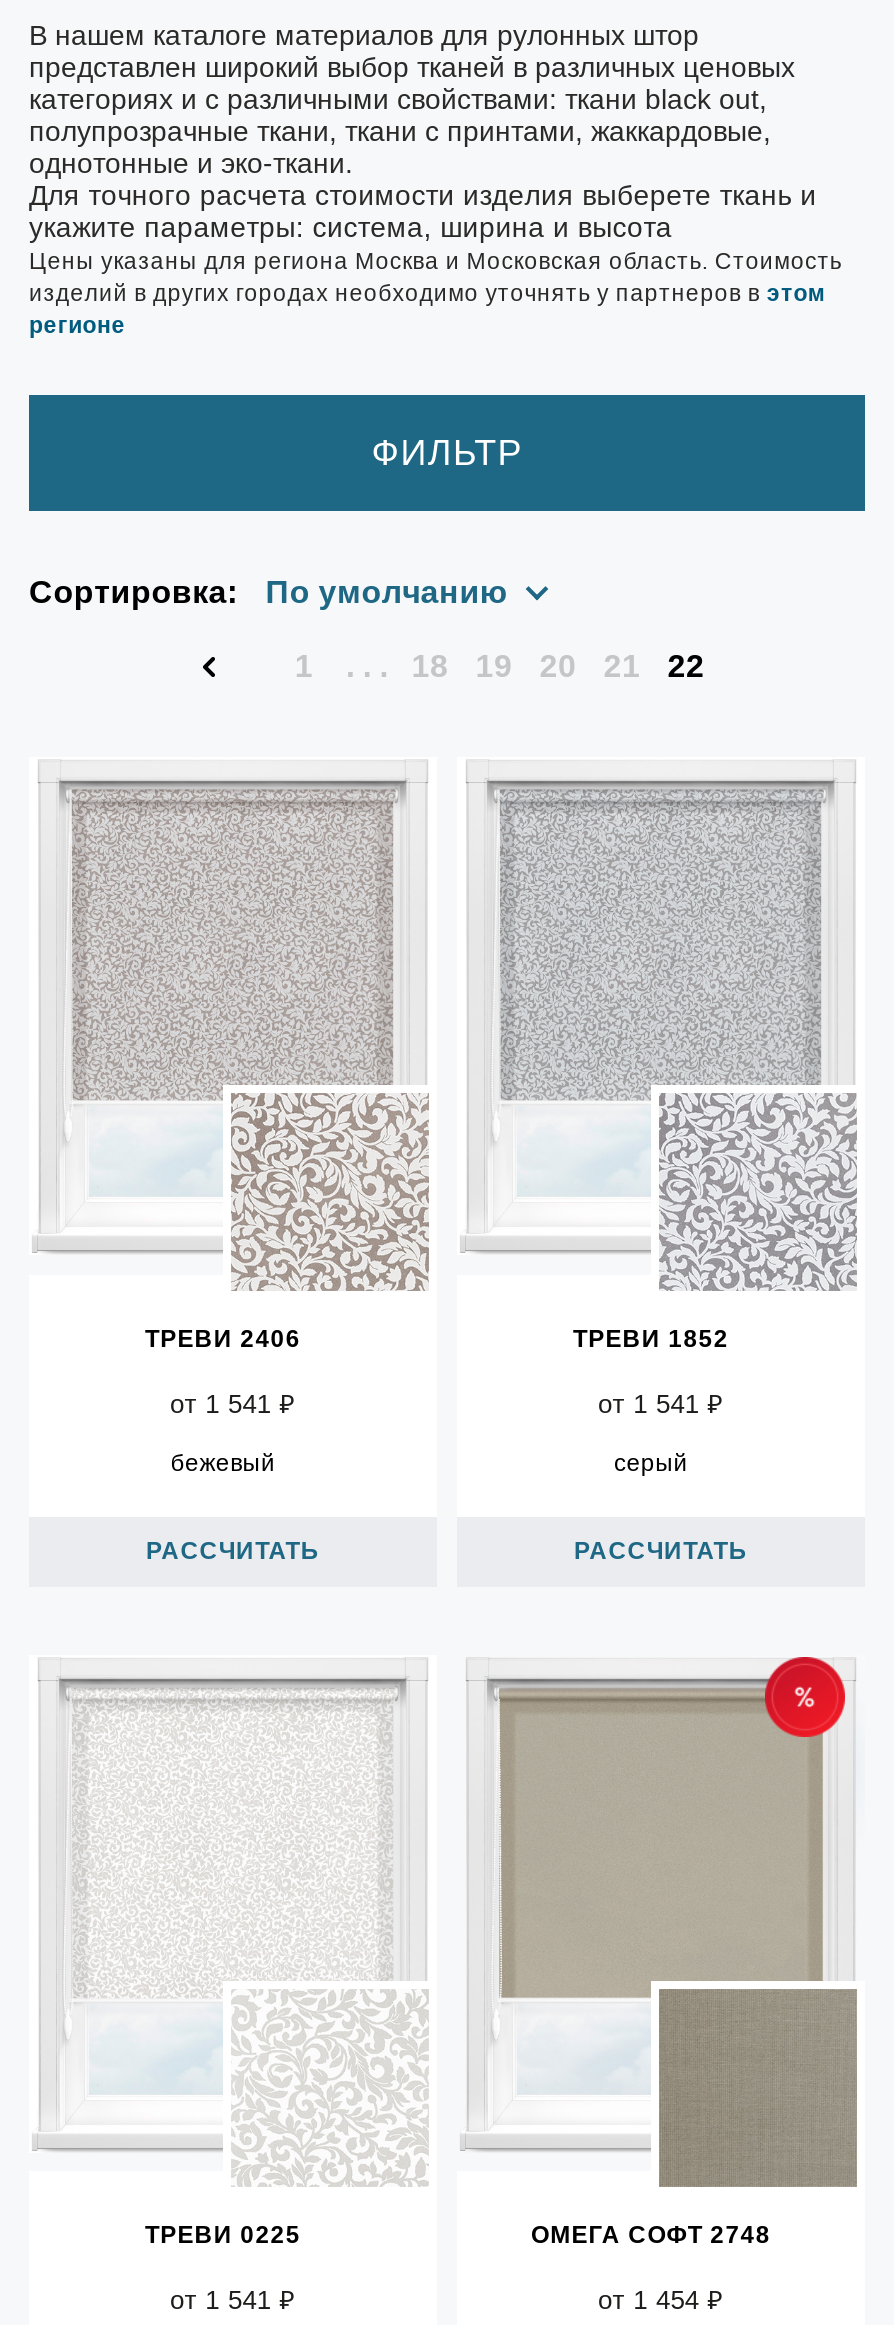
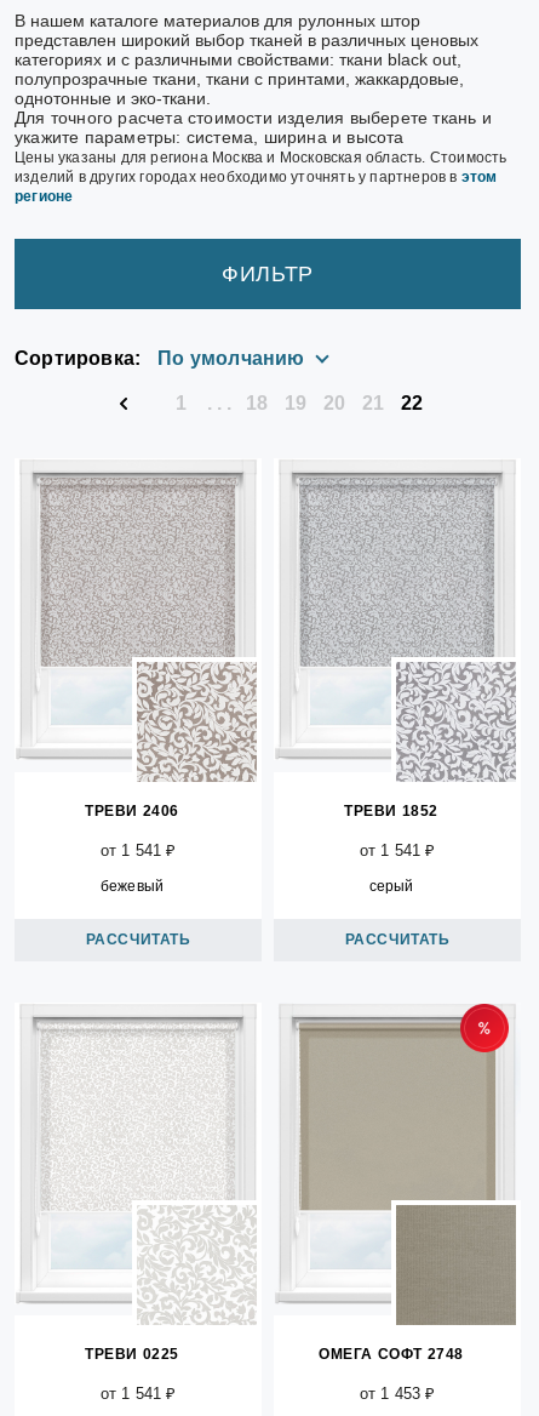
[598,2286,724,2316] от 1 454 ₽ -> [359,1385,435,1403] от 1 453 ₽

